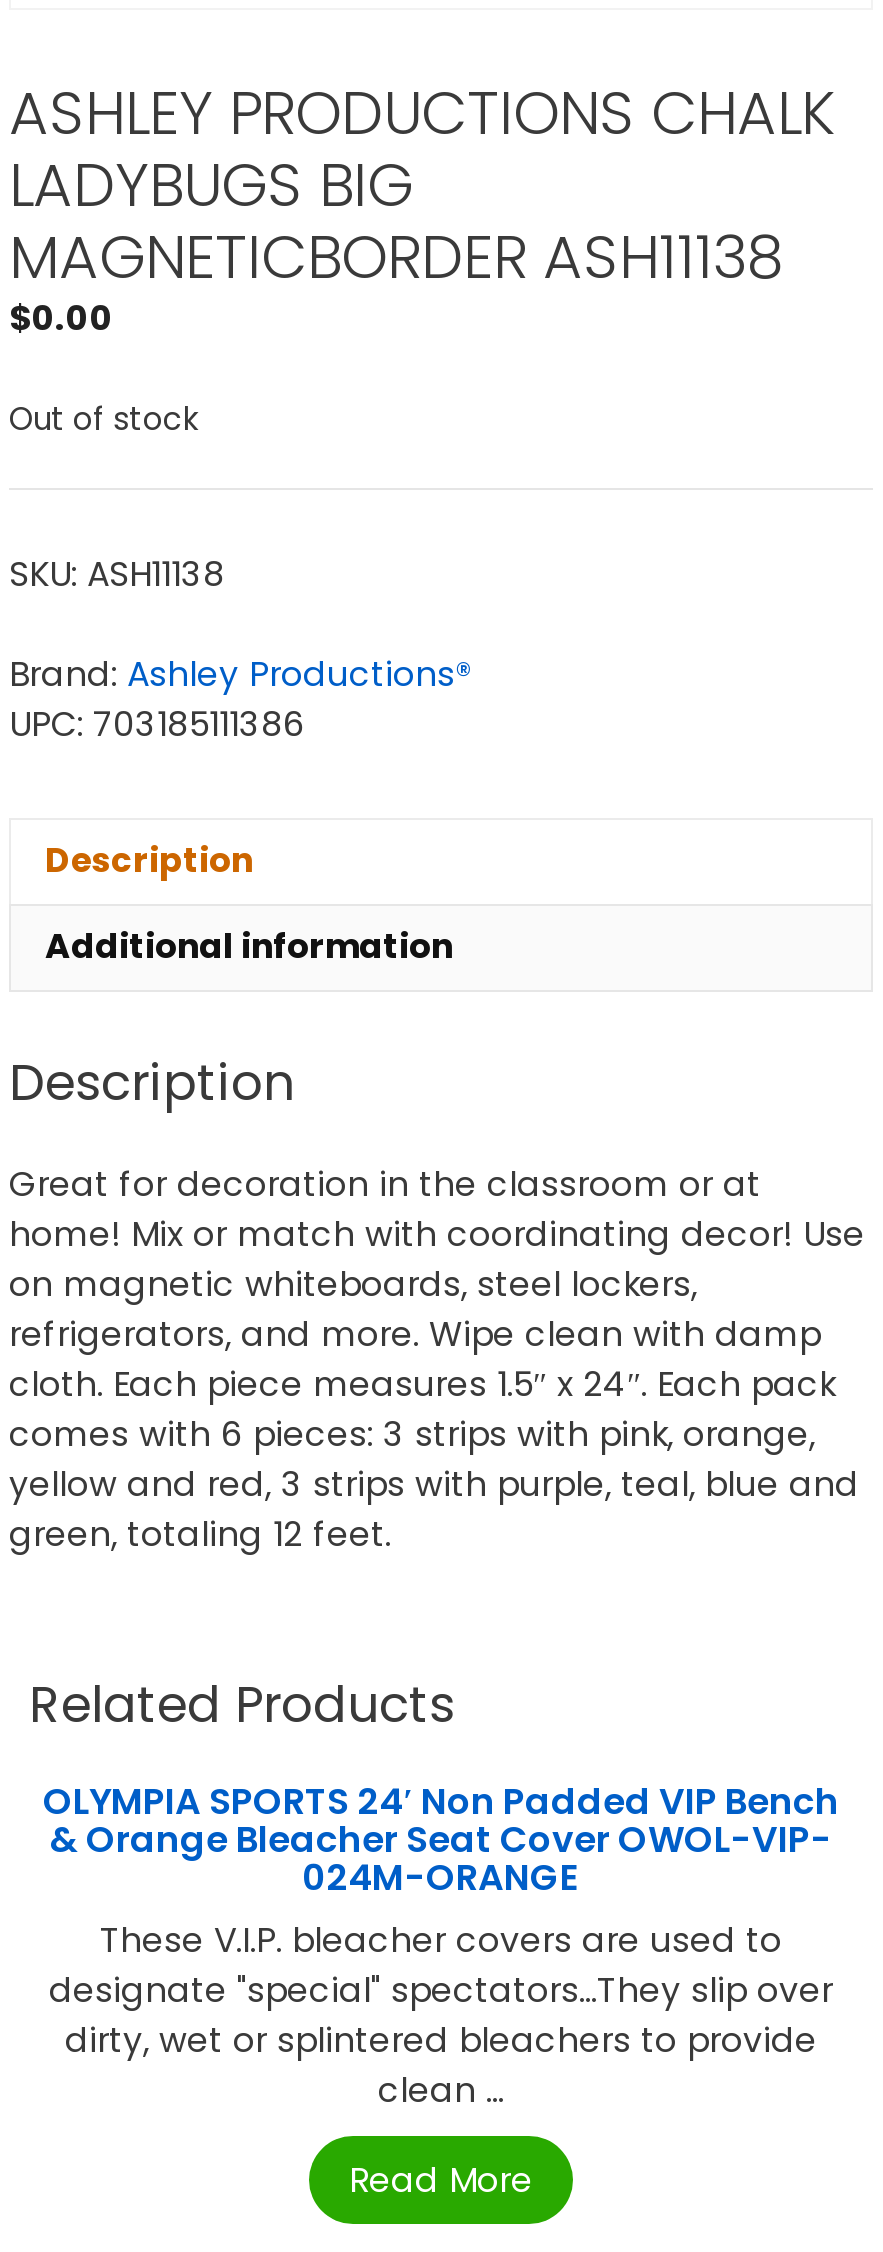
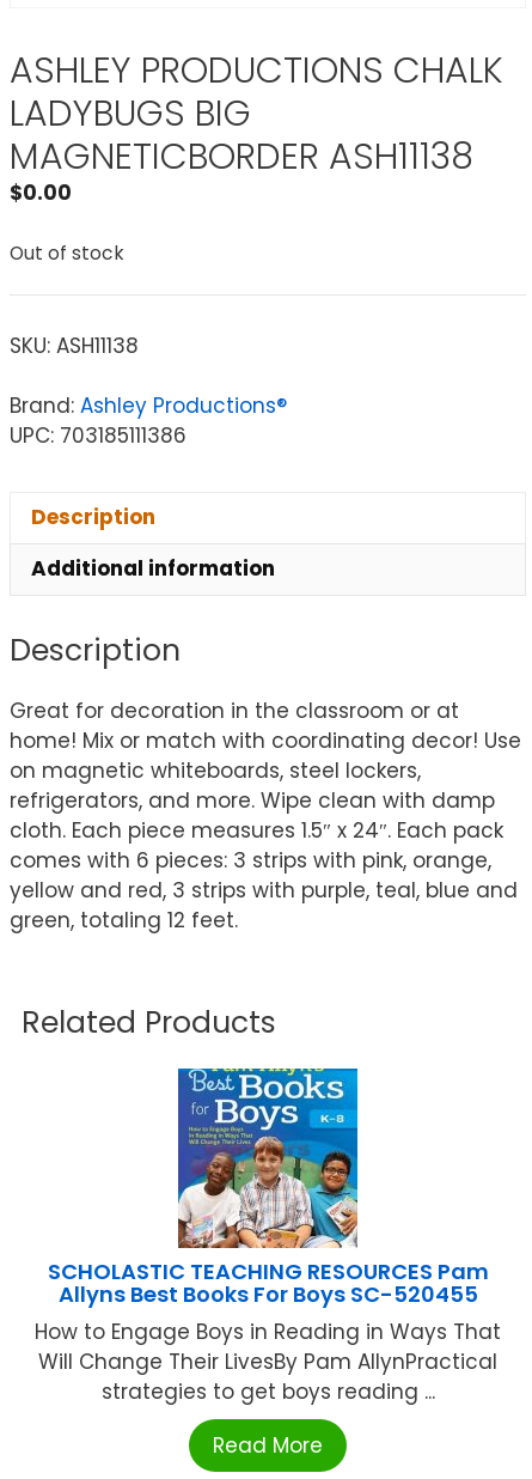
[43,1777,839,2115] OLYMPIA SPORTS 24′ Non Padded VIP Bench | & Orange Bleacher Seat Cover OWOL-VIP- | 024M-ORANGE | These V.I.P. bleacher covers are used to | designate "special" spectators...They slip over | dirty, wet or splintered bleachers to provide | clean ... -> [35,1257,501,1407] SCHOLASTIC TEACHING RESOURCES Pam | Allyns Best Books For Boys SC-520455 | How to Engage Boys in Reading in Ways That | Will Change Their LivesBy Pam AllynPractical | strategies to get boys reading ...

